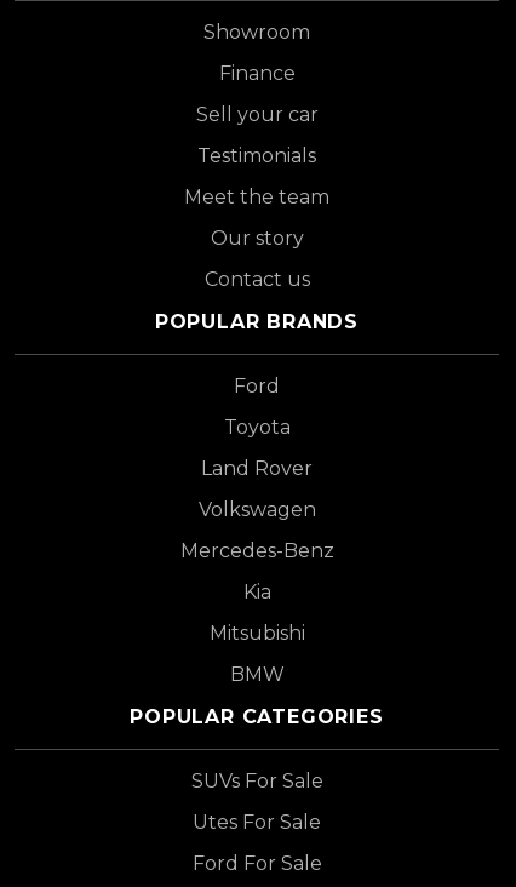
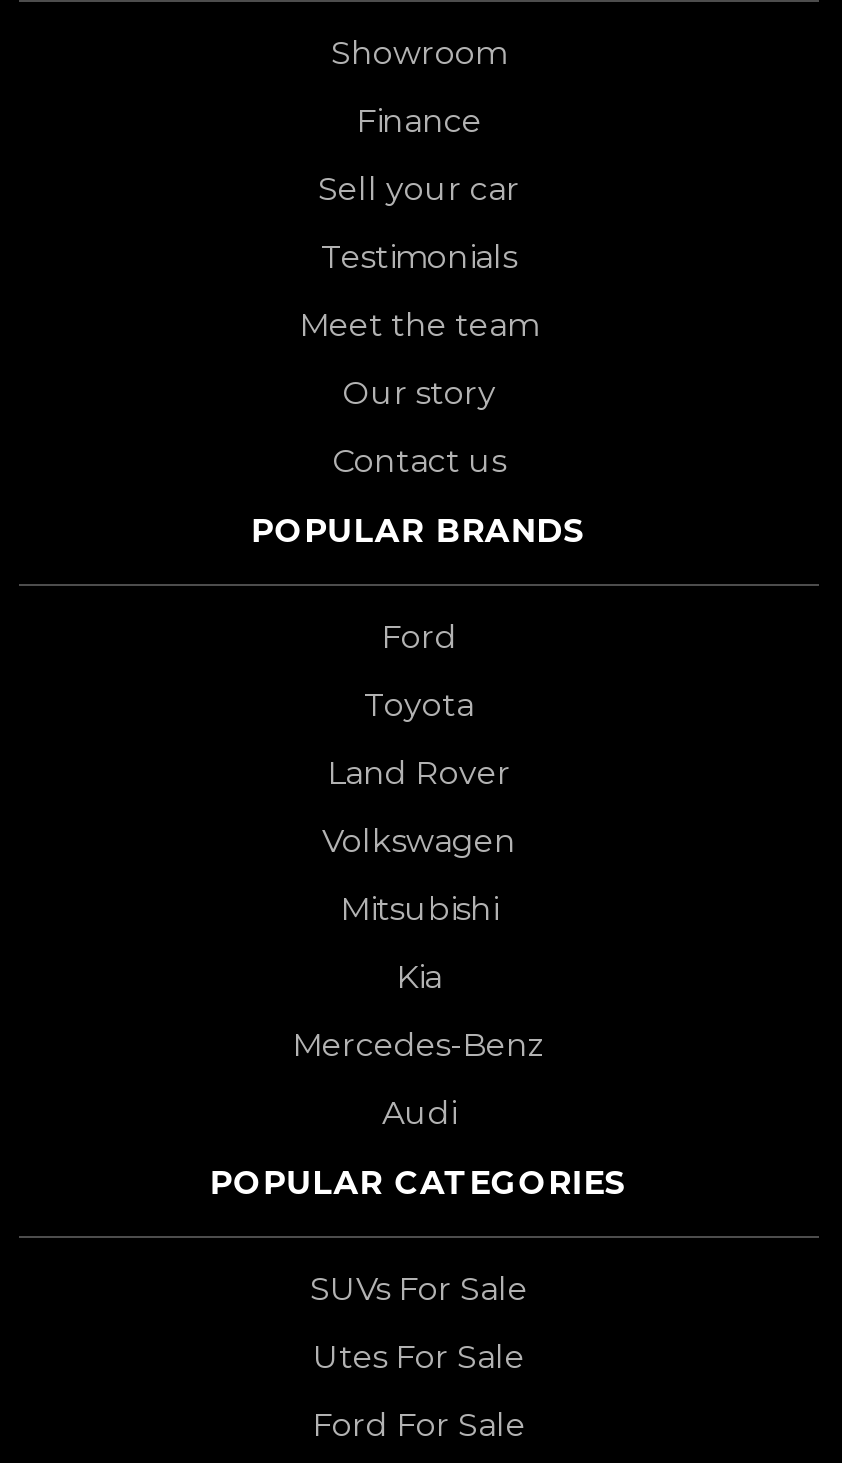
moved [180,539,334,562] -> [292,1026,546,1064]: Mercedes-Benz
moved [209,580,305,645] -> [340,890,498,996]: Kia | Mitsubishi
[230,663,284,686] BMW -> [382,1094,456,1132] Audi

